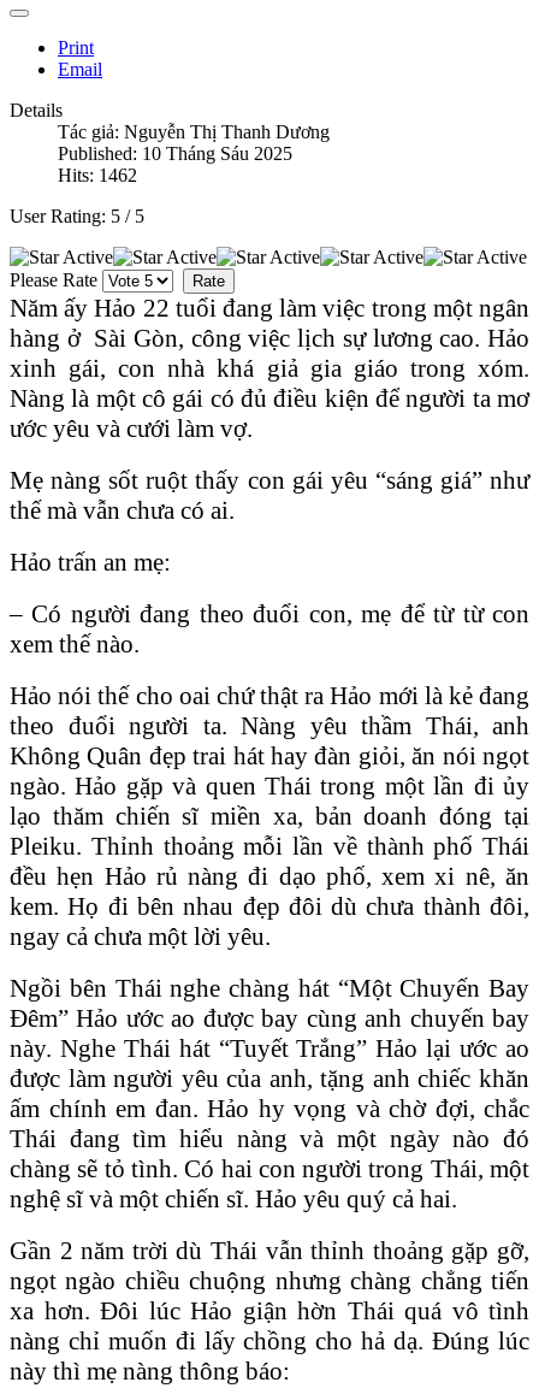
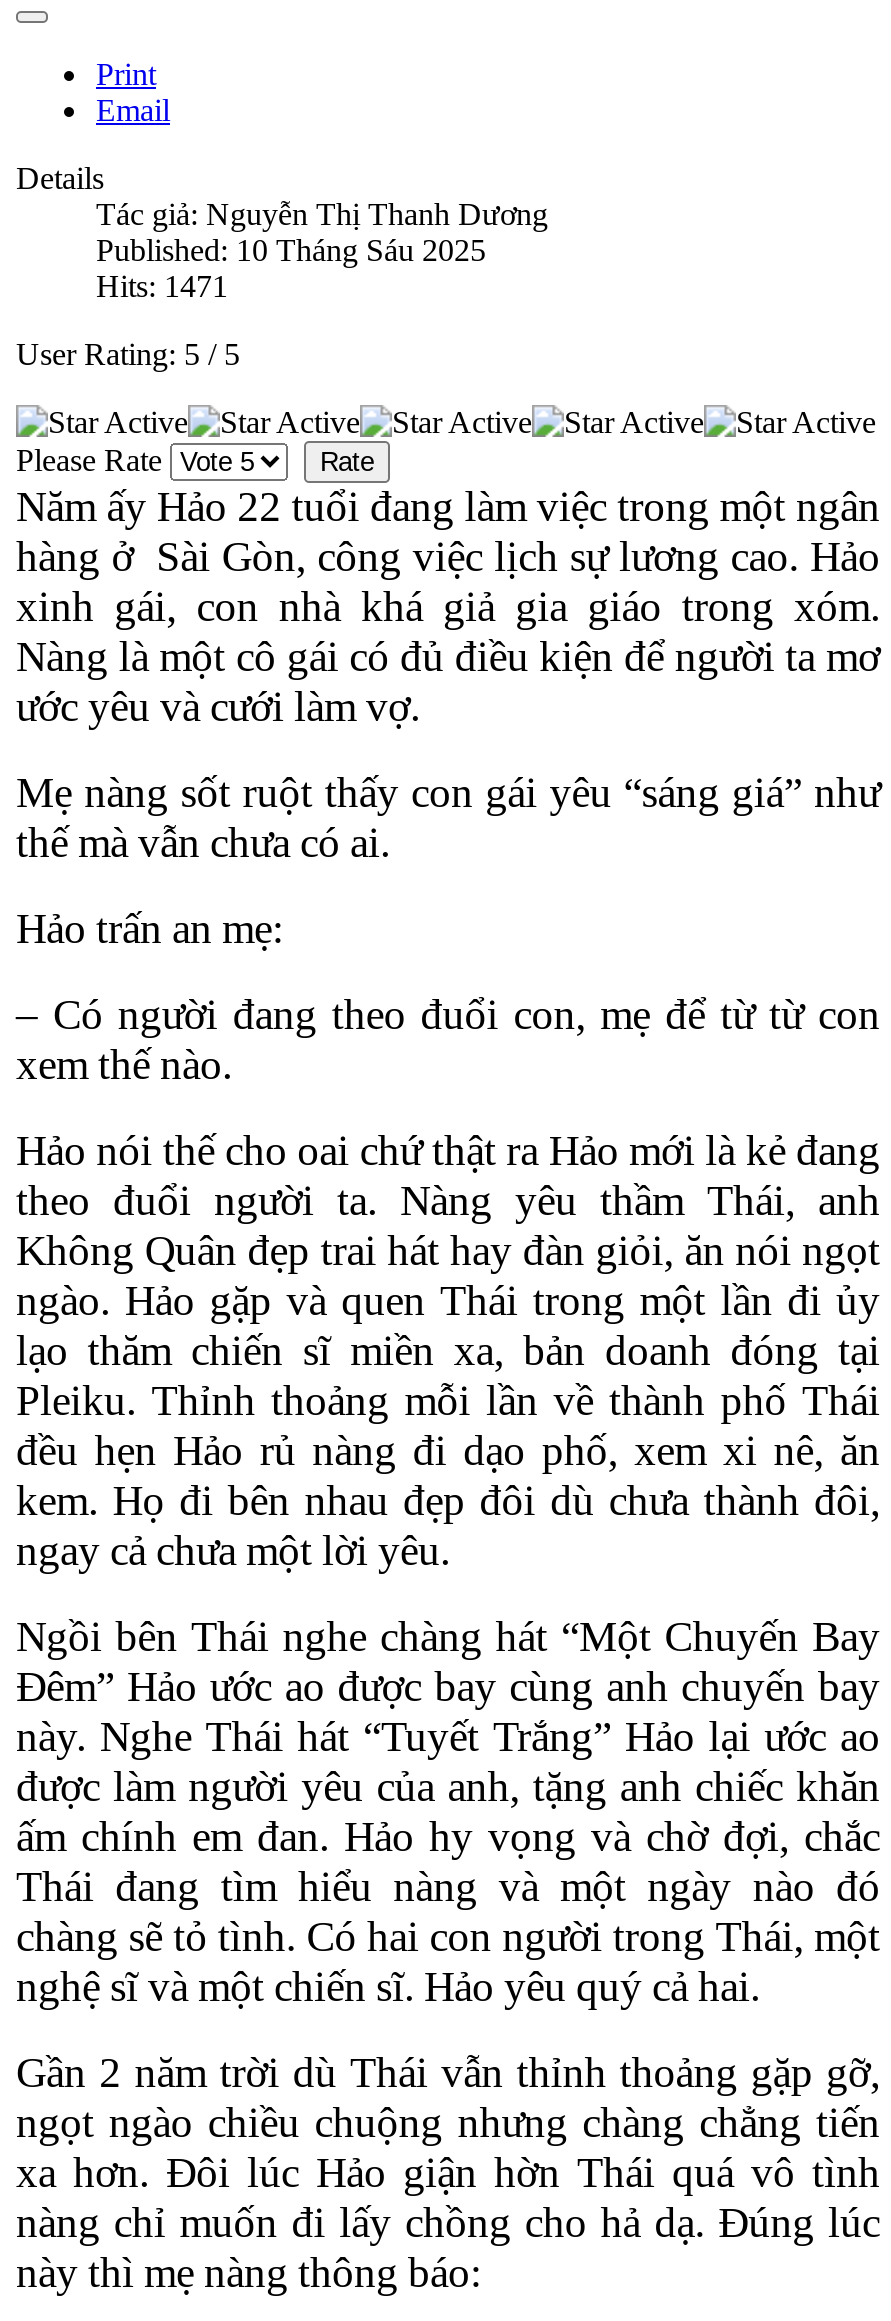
[58,165,137,185] Hits: 1462 -> [96,269,228,303] Hits: 1471

